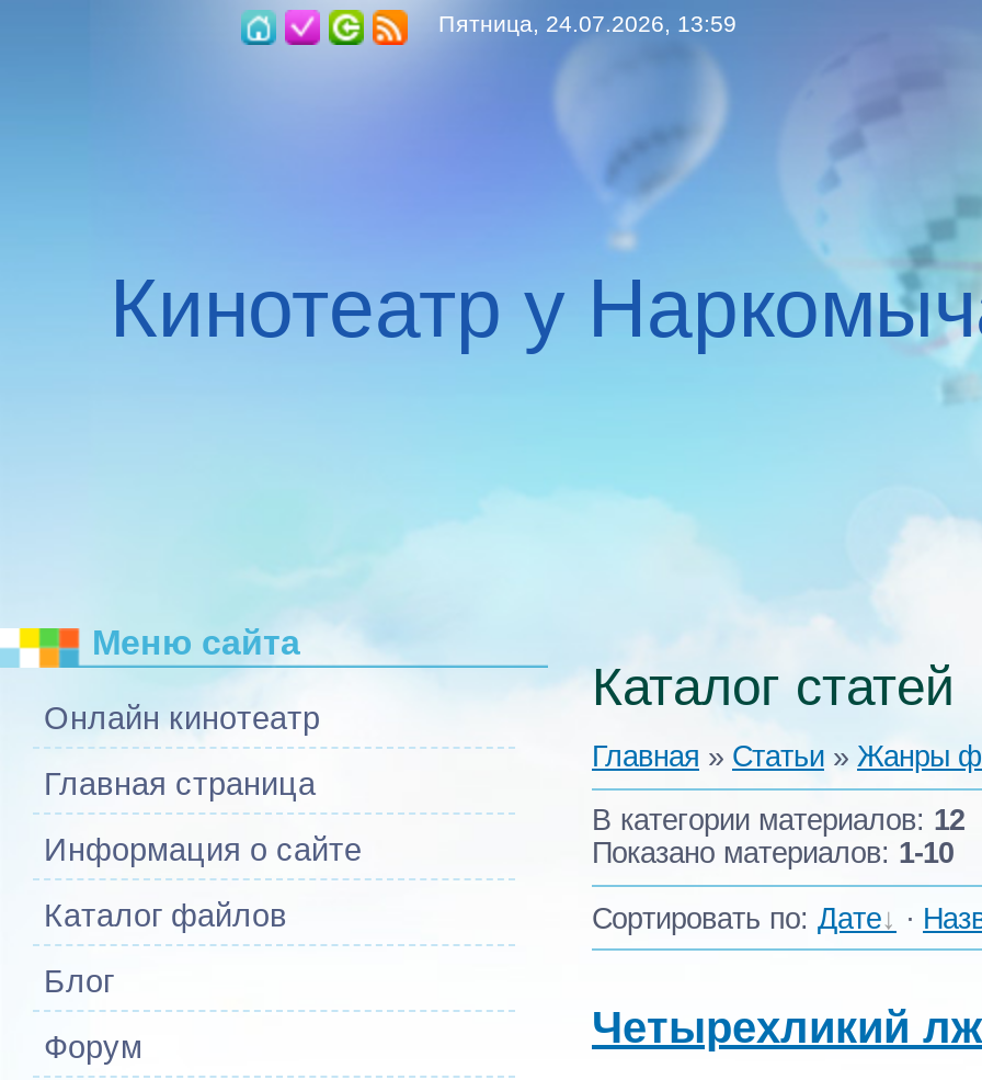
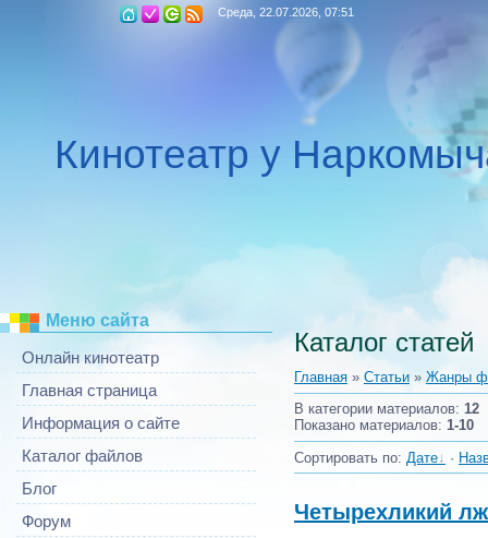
[438,10,736,36] Пятница, 24.07.2026, 13:59 -> [218,5,354,19] Среда, 22.07.2026, 07:51

